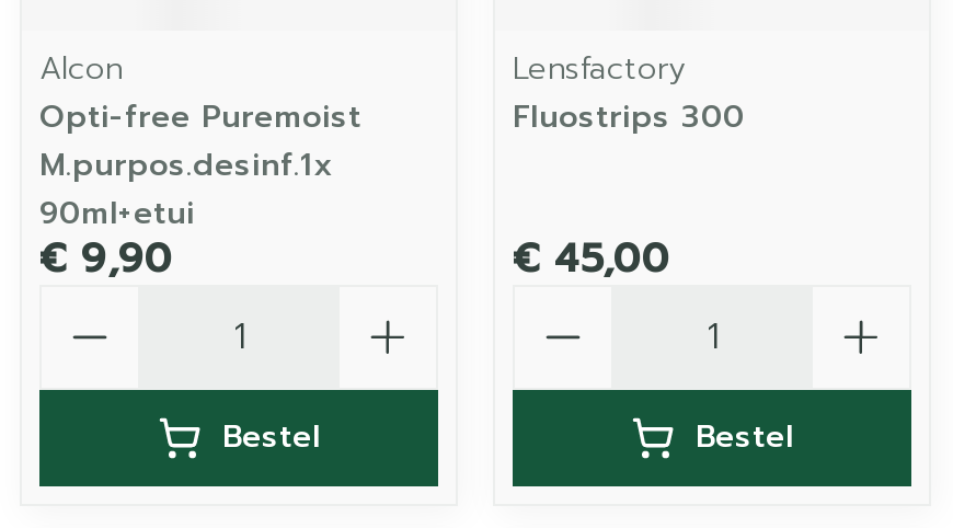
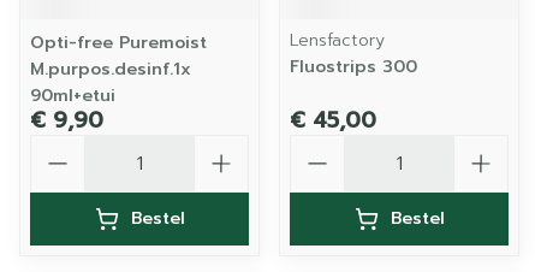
[39,46,123,92] Alcon -> none

